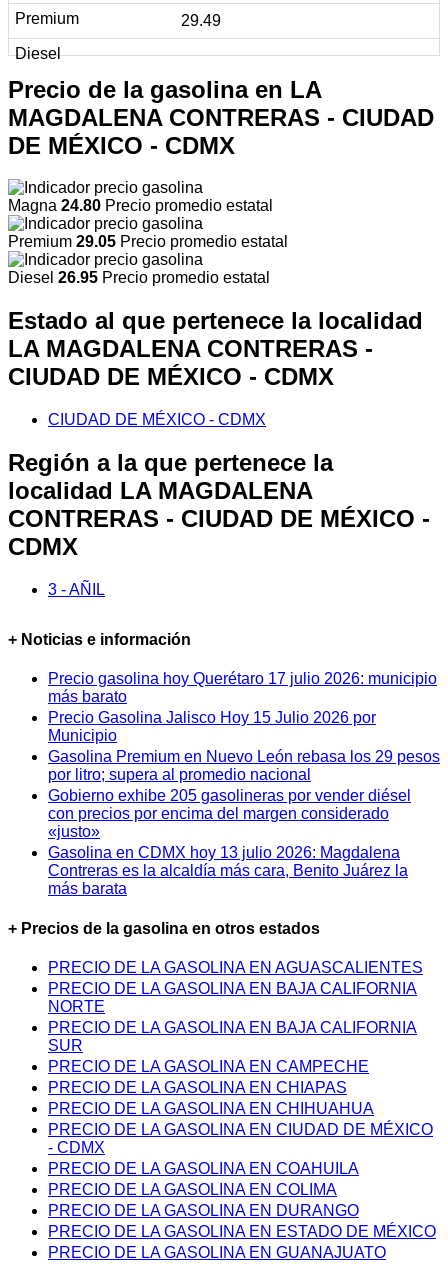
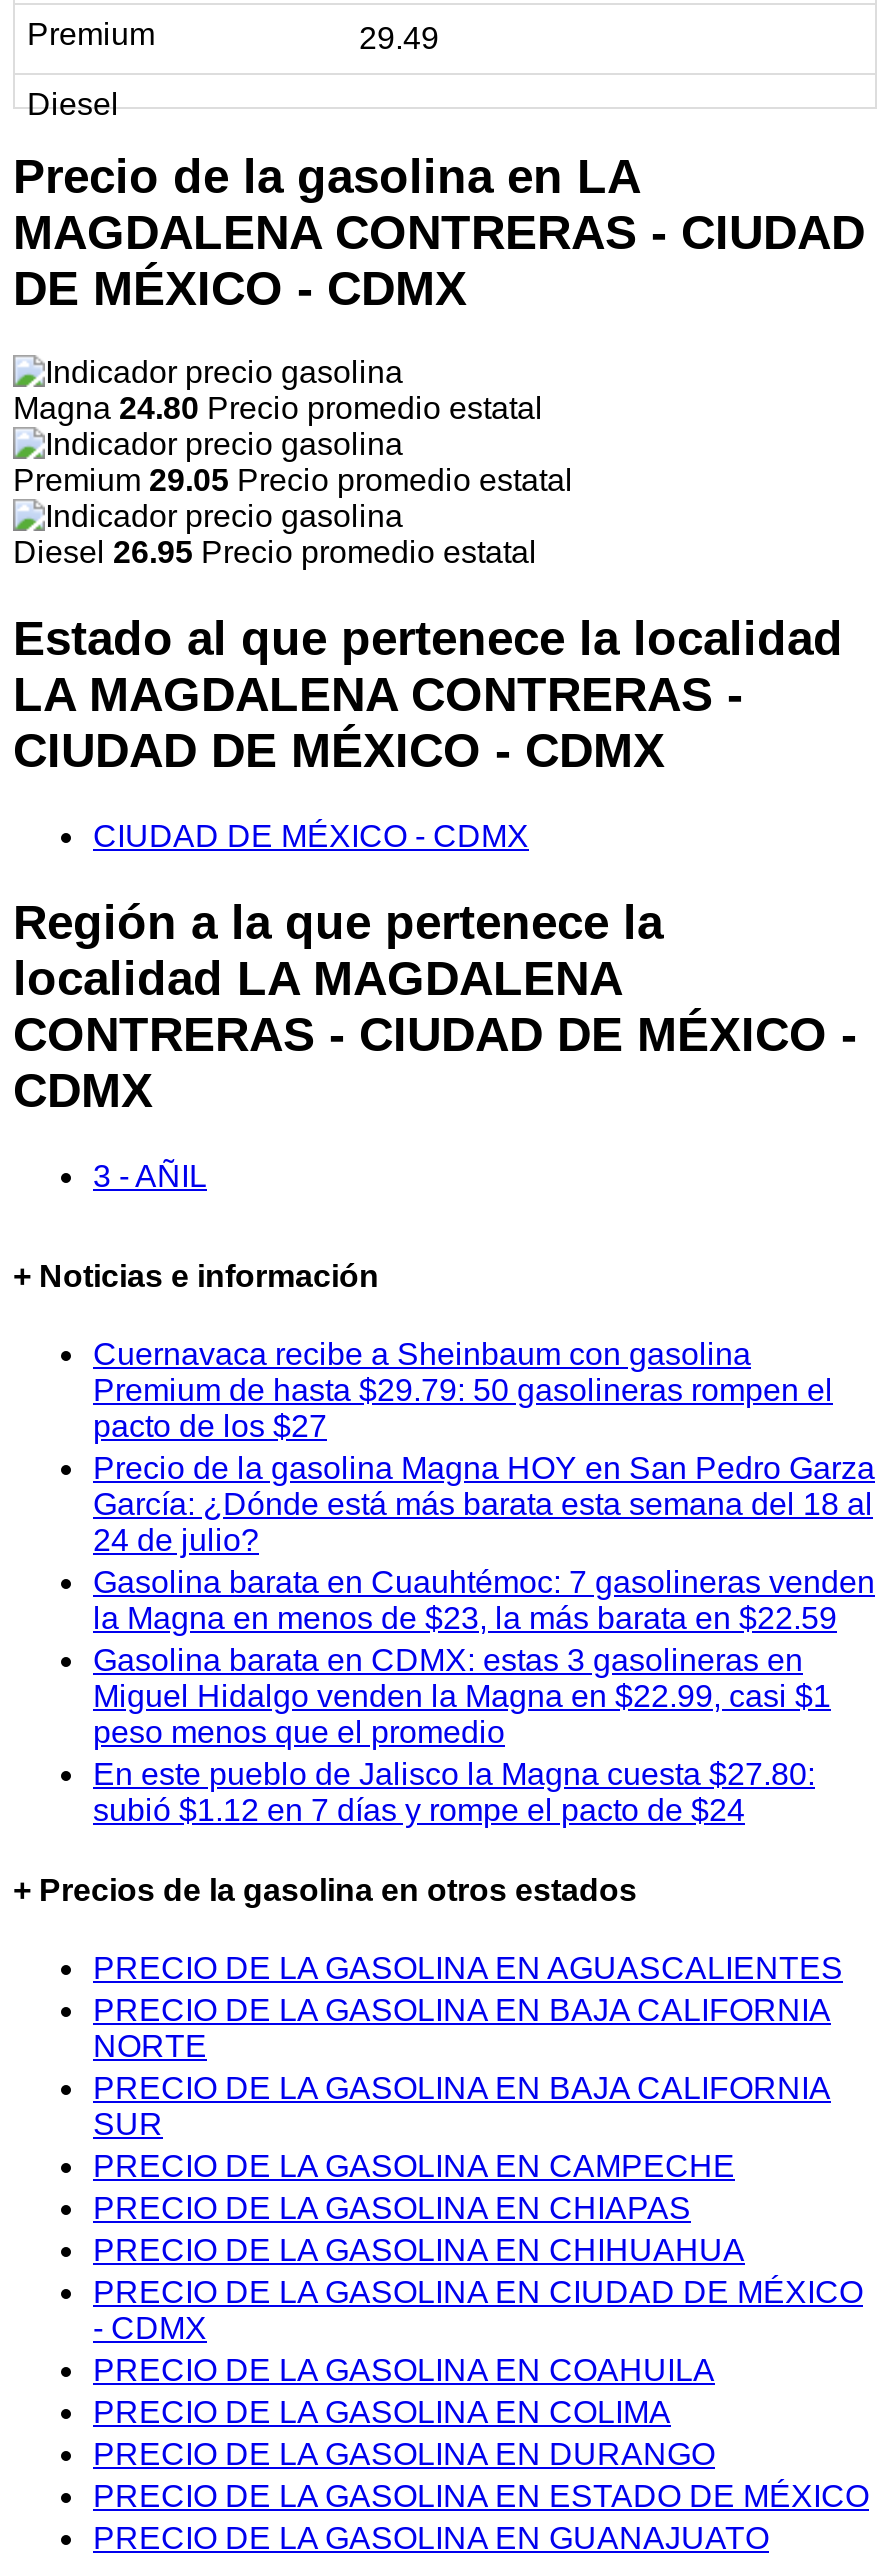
[48,670,440,897] Precio gasolina hoy Querétaro 17 julio 2026: municipio | más barato | Precio Gasolina Jalisco Hoy 15 Julio 2026 por | Municipio | Gasolina Premium en Nuevo León rebasa los 29 pesos | por litro; supera al promedio nacional | Gobierno exhibe 205 gasolineras por vender diésel | con precios por encima del margen considerado | «justo» | Gasolina en CDMX hoy 13 julio 2026: Magdalena | Contreras es la alcaldía más cara, Benito Juárez la | más barata -> [93,1338,875,1828] Cuernavaca recibe a Sheinbaum con gasolina | Premium de hasta $29.79: 50 gasolineras rompen el | pacto de los $27 | Precio de la gasolina Magna HOY en San Pedro Garza | García: ¿Dónde está más barata esta semana del 18 al | 24 de julio? | Gasolina barata en Cuauhtémoc: 7 gasolineras venden | la Magna en menos de $23, la más barata en $22.59 | Gasolina barata en CDMX: estas 3 gasolineras en | Miguel Hidalgo venden la Magna en $22.99, casi $1 | peso menos que el promedio | En este pueblo de Jalisco la Magna cuesta $27.80: | subió $1.12 en 7 días y rompe el pacto de $24

